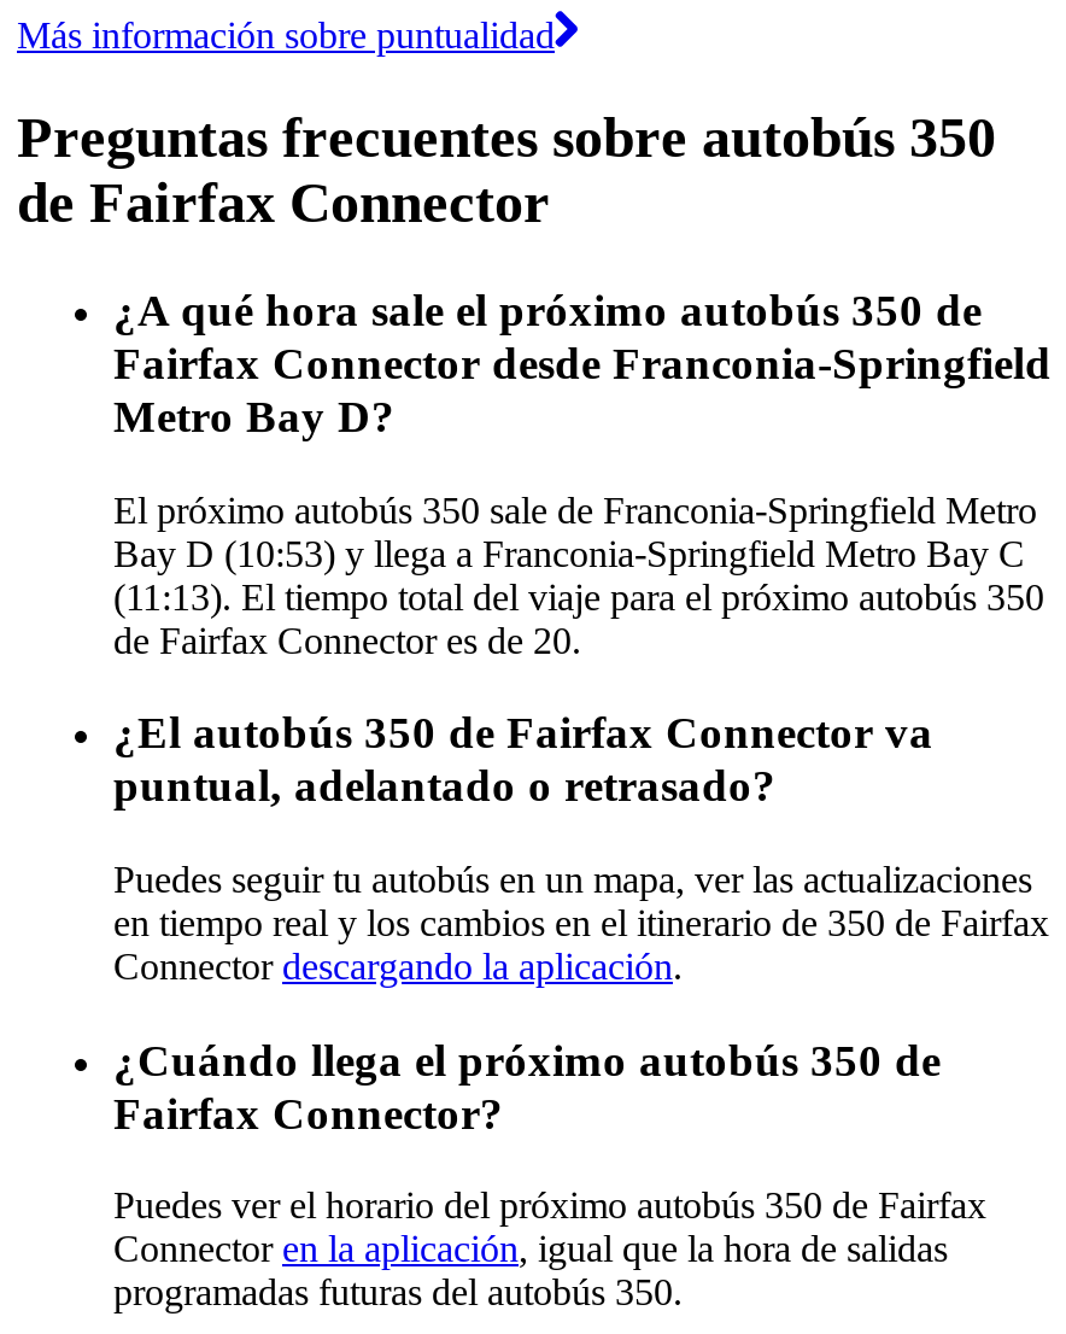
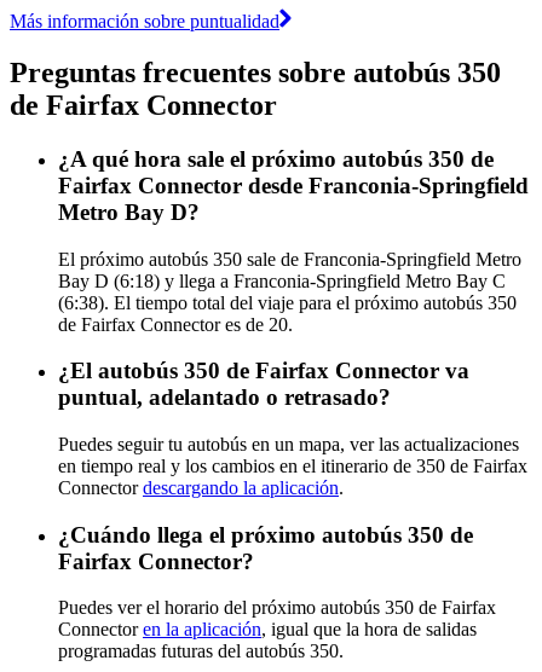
[113,532,1025,573] Bay D (10:53) y llega a Franconia-Springfield Metro Bay C -> [58,270,506,291] Bay D (6:18) y llega a Franconia-Springfield Metro Bay C
[113,575,1044,616] (11:13). El tiempo total del viaje para el próximo autobús 350 -> [58,292,517,312] (6:38). El tiempo total del viaje para el próximo autobús 350

